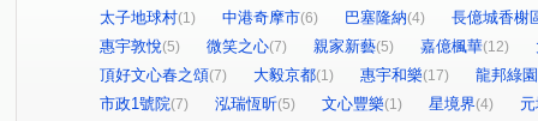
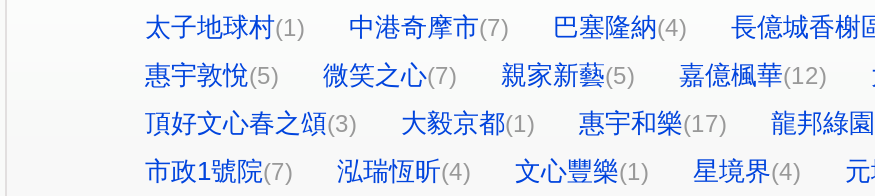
[222,8,318,26] 中港奇摩市(6) -> [349,12,509,42] 中港奇摩市(7)
[100,66,227,84] 頂好文心春之頌(7) -> [145,108,357,138] 頂好文心春之頌(3)
[215,95,295,113] 泓瑞恆昕(5) -> [337,156,471,186] 泓瑞恆昕(4)

